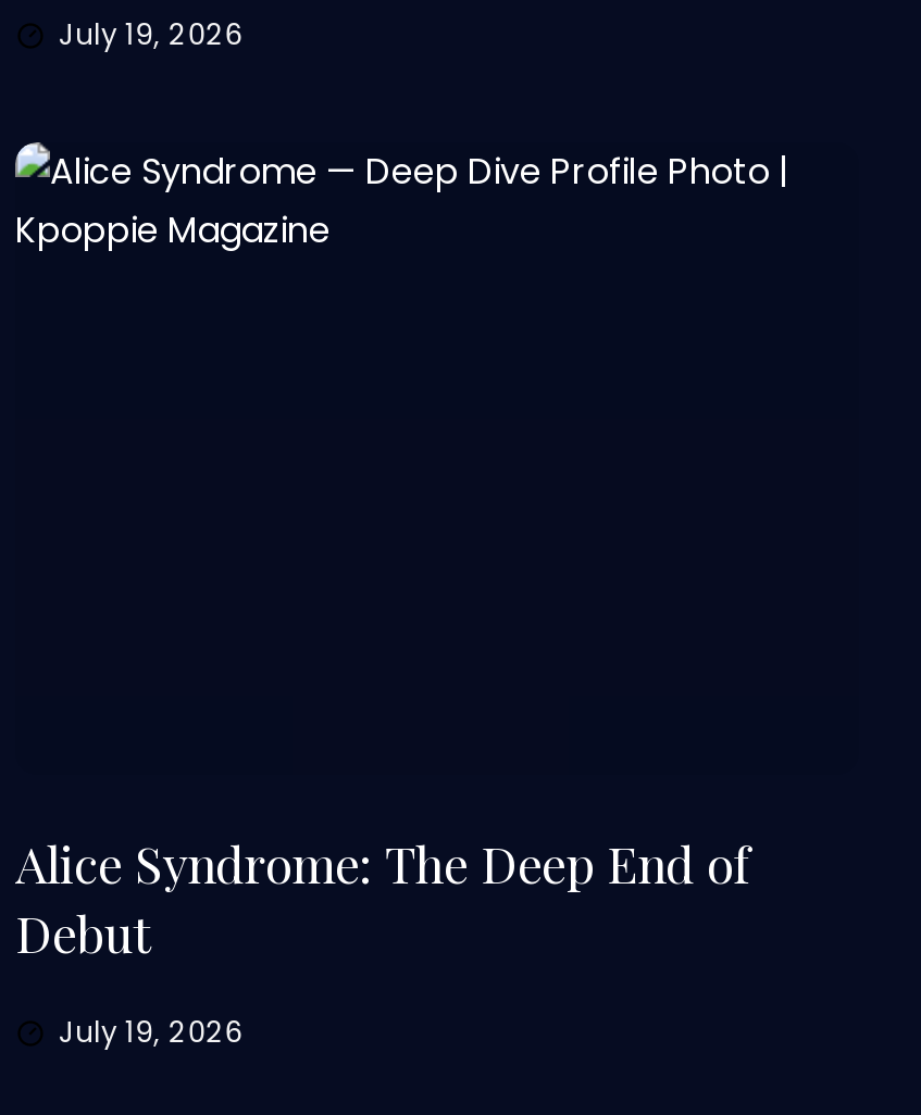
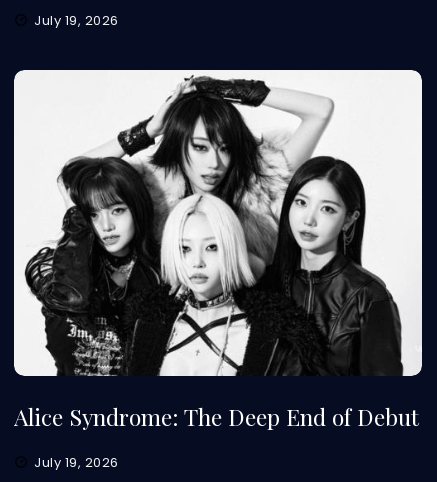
none -> [13,69,423,377] [image]

